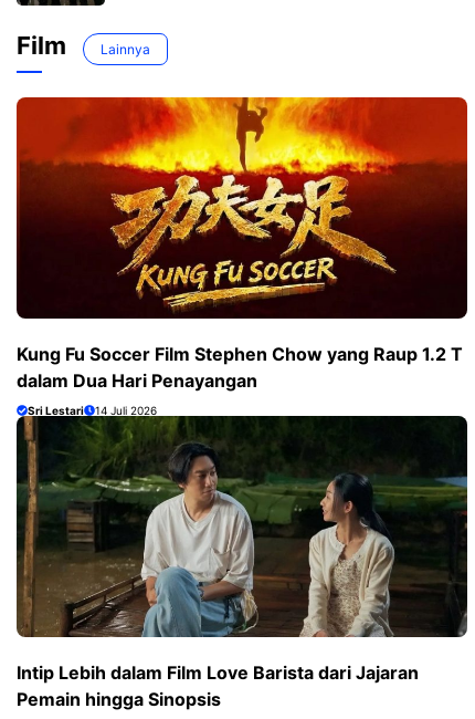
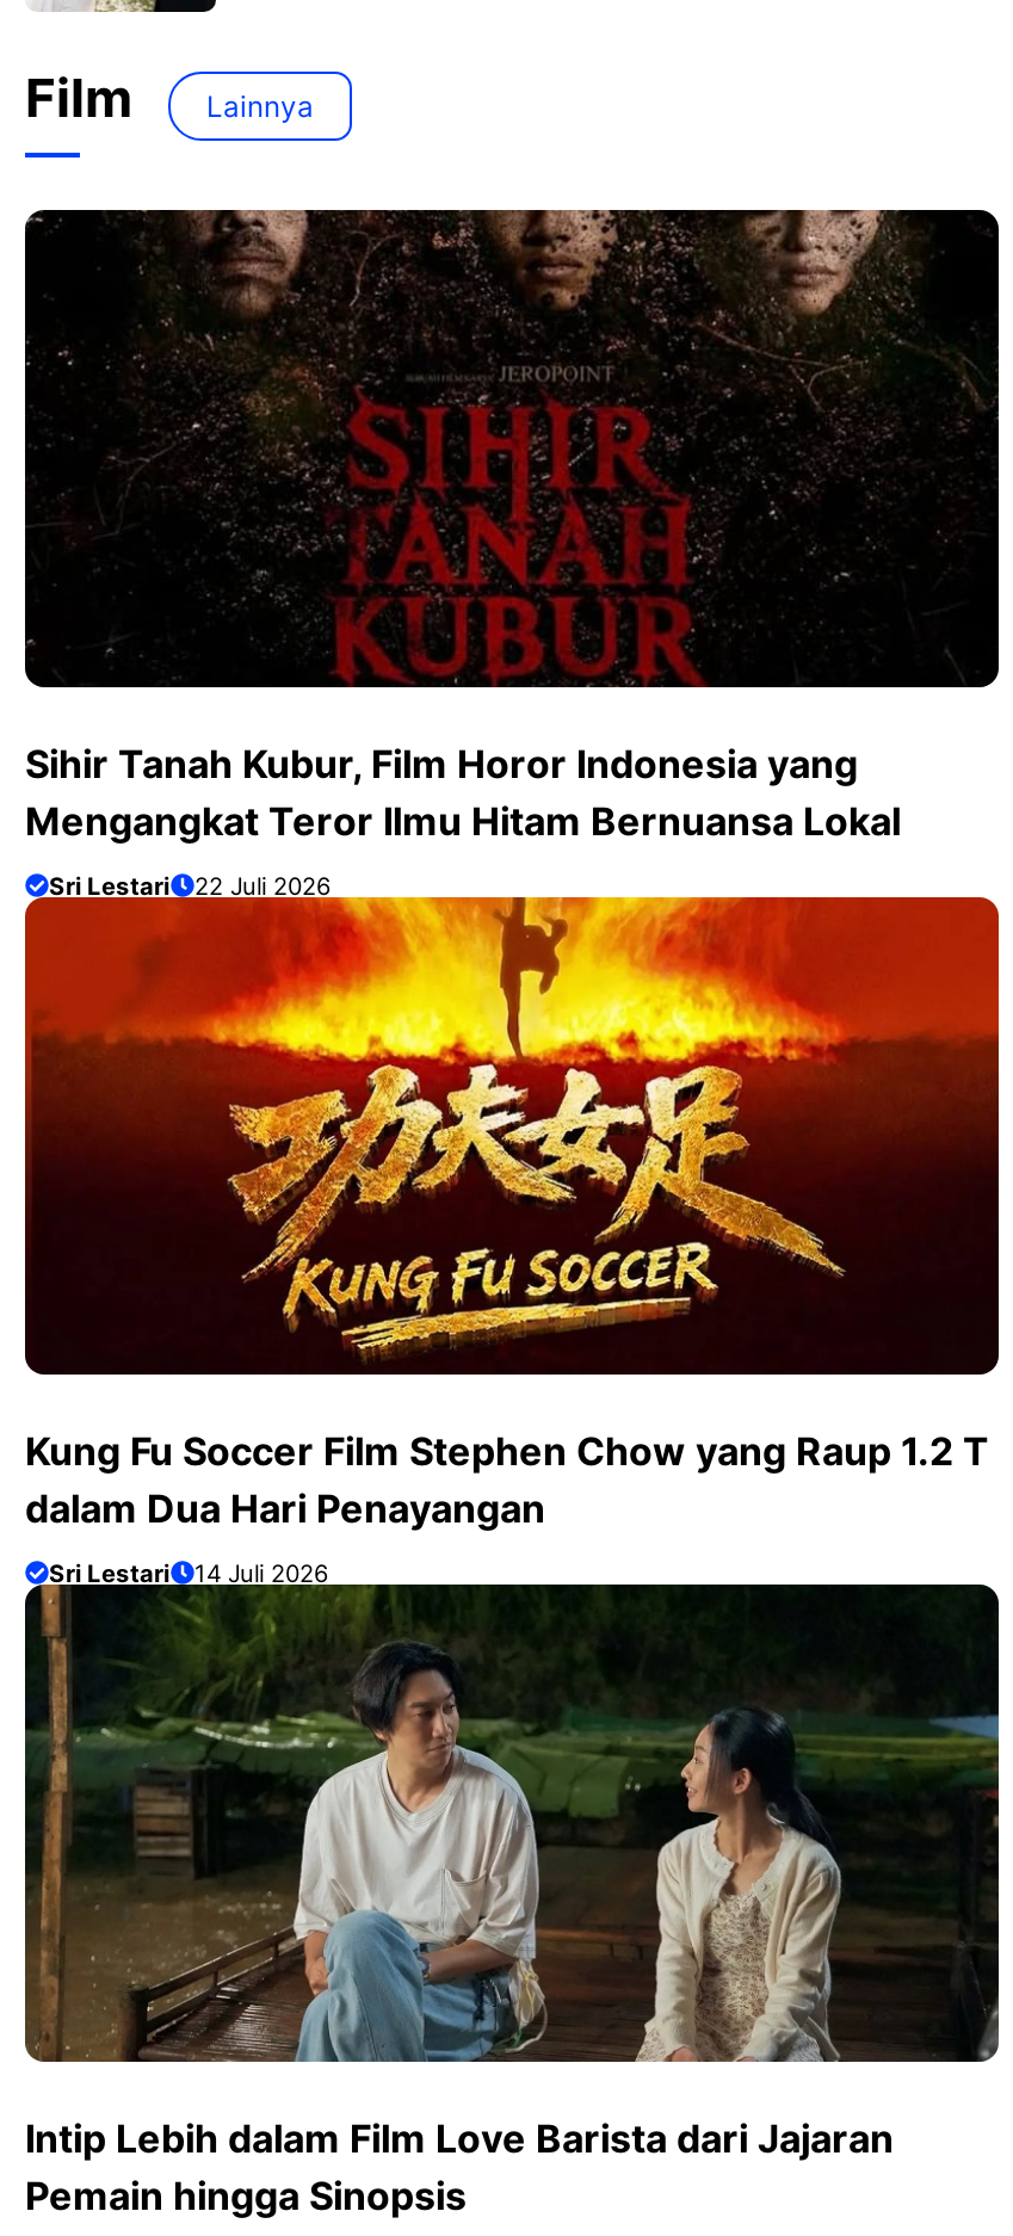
none -> [25,208,1001,900] [image] | Sihir Tanah Kubur, Film Horor Indonesia yang | Mengangkat Teror Ilmu Hitam Bernuansa Lokal | Sri Lestari | 22 Juli 2026

